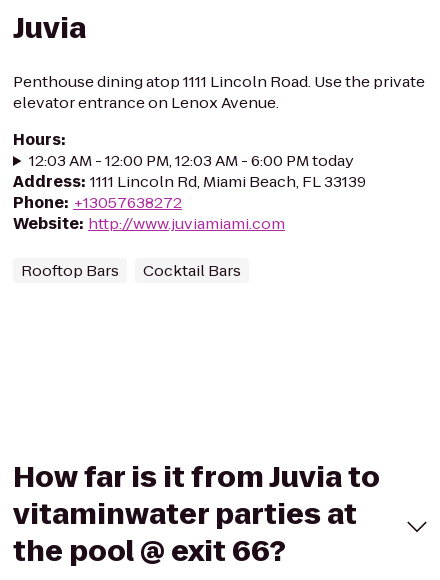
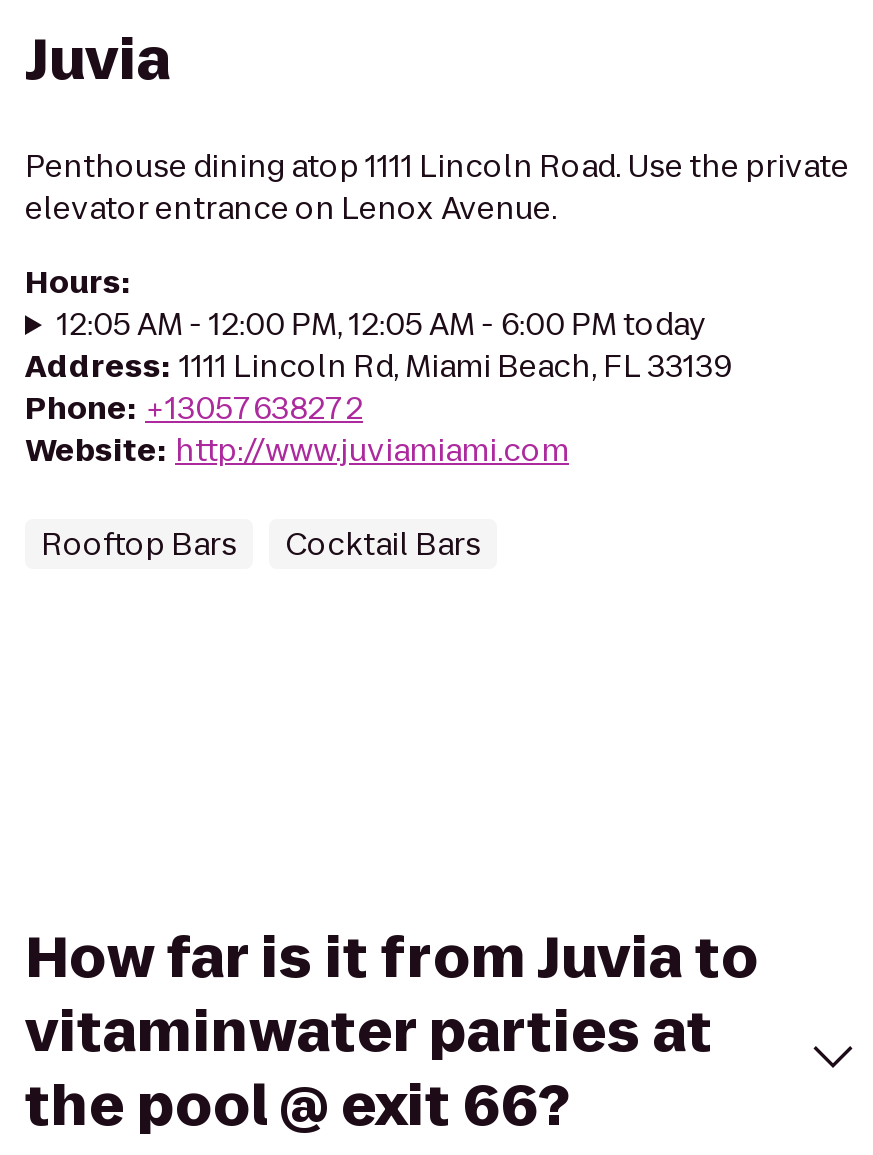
[29,150,354,171] 12:03 AM - 12:00 PM, 12:03 AM - 6:00 PM today -> [57,303,707,345] 12:05 AM - 12:00 PM, 12:05 AM - 6:00 PM today

